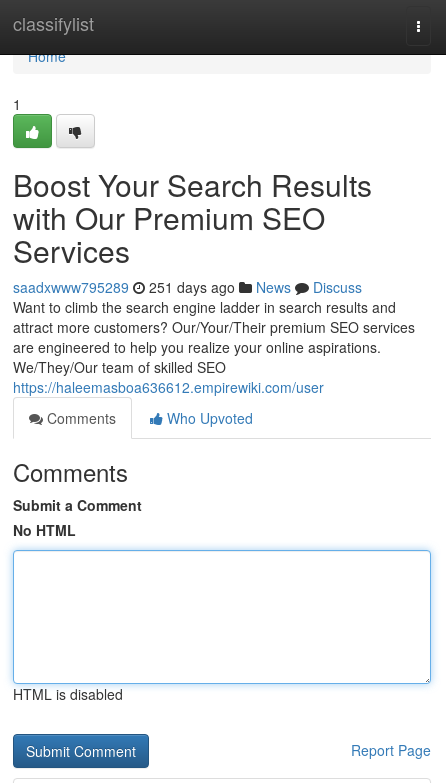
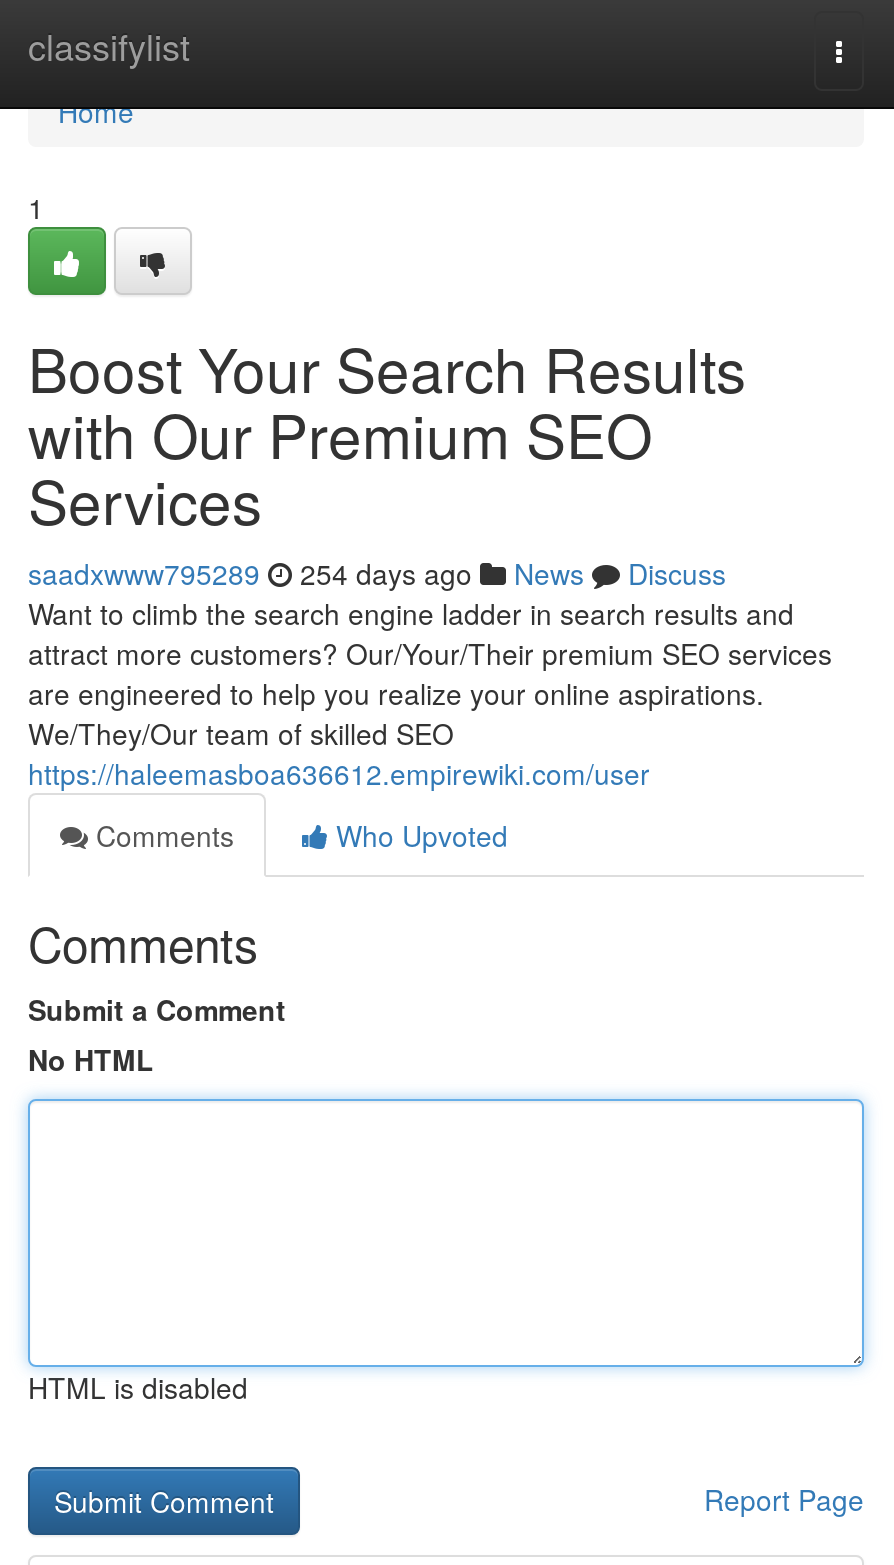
[13,277,362,297] saadxwww795289 251 days ago News Discuss -> [28,553,726,593] saadxwww795289 254 days ago News Discuss

